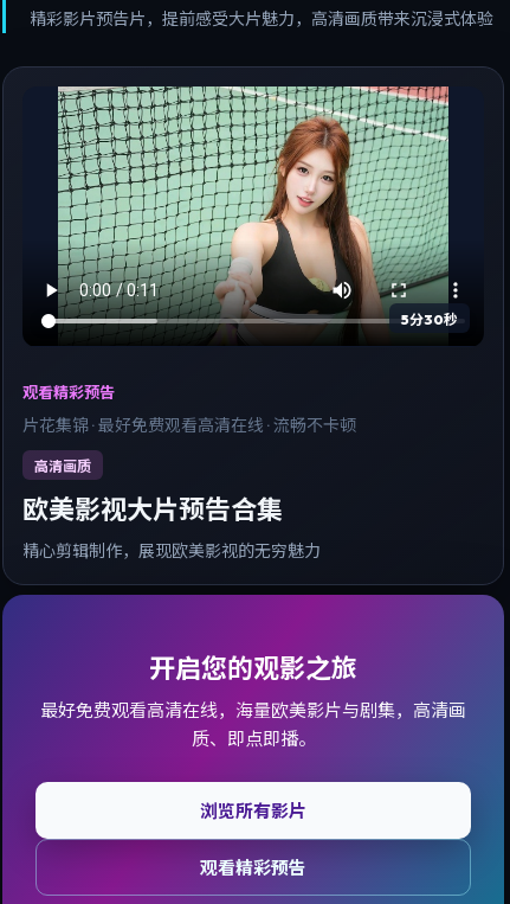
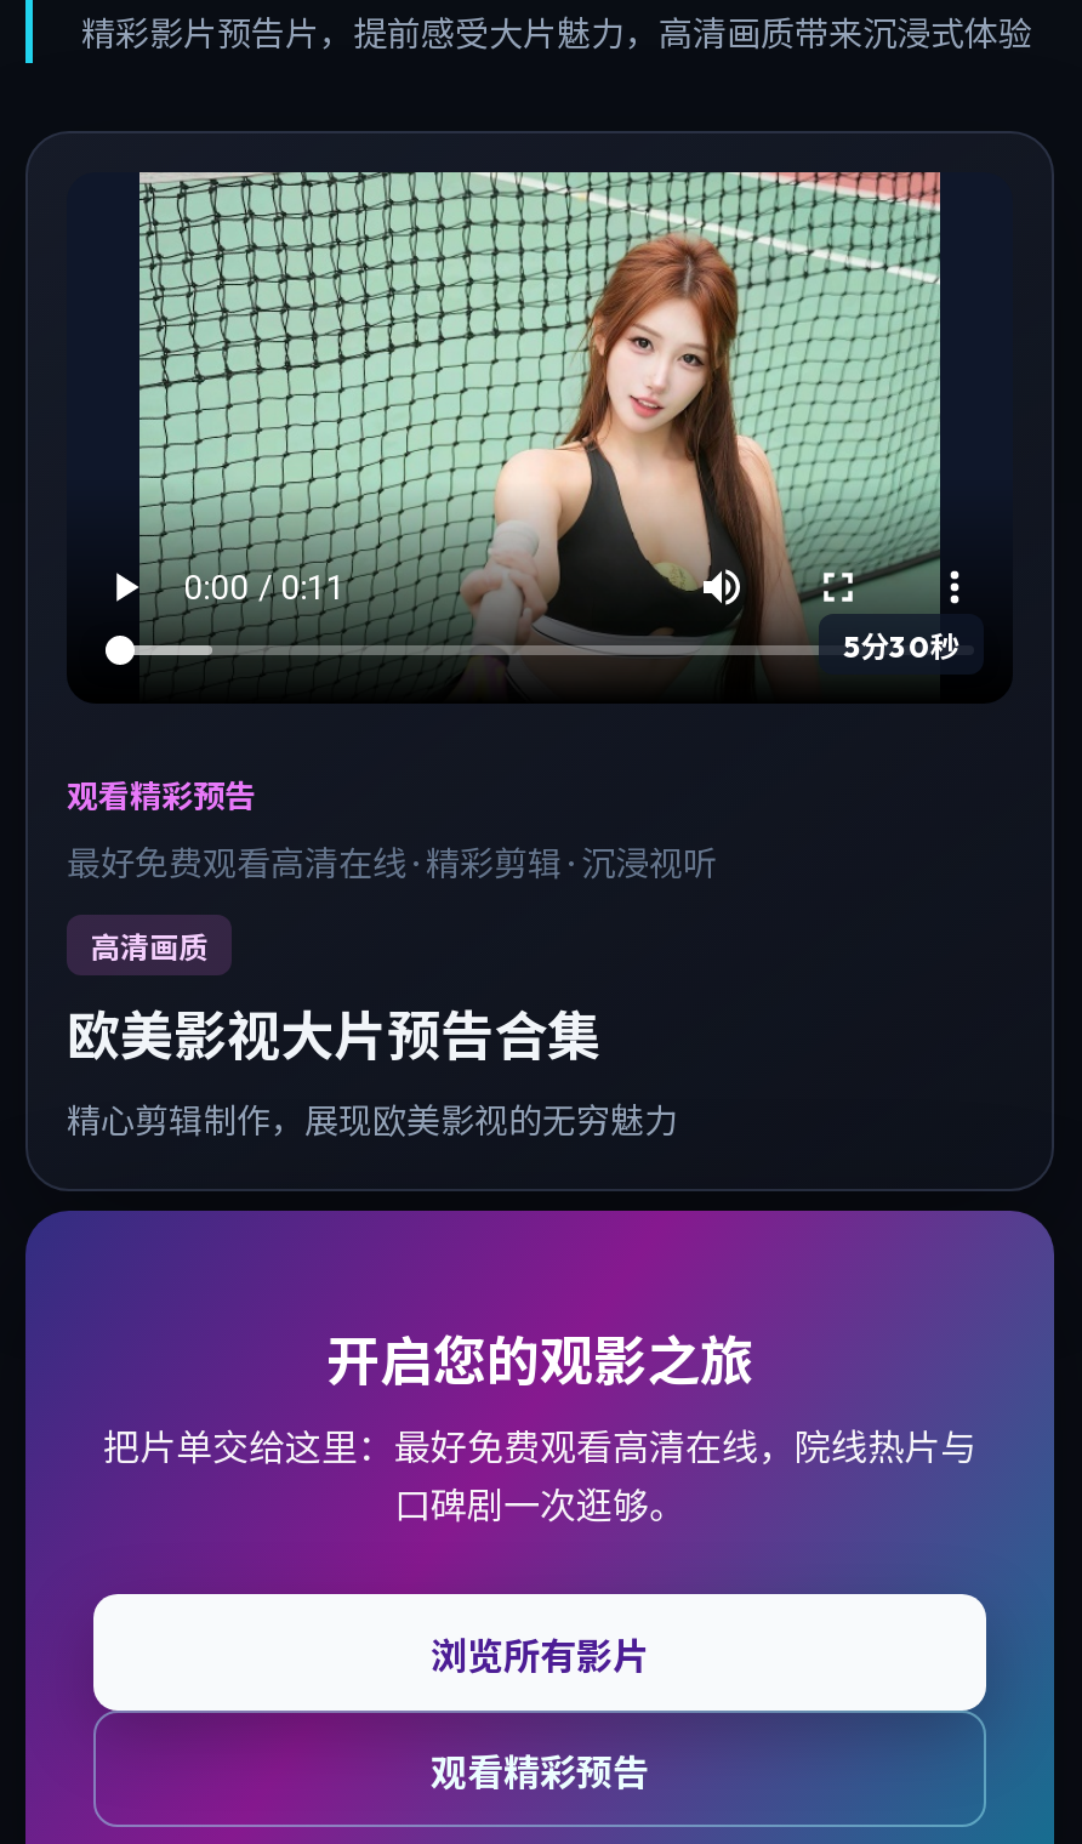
[22,414,356,436] 片花集锦 · 最好免费观看高清在线 · 流畅不卡顿 -> [67,842,717,886] 最好免费观看高清在线 · 精彩剪辑 · 沉浸视听
[40,699,466,750] 最好免费观看高清在线，海量欧美影片与剧集，高清画 | 质、即点即播。 -> [103,1424,976,1529] 把片单交给这里：最好免费观看高清在线，院线热片与 | 口碑剧一次逛够。

